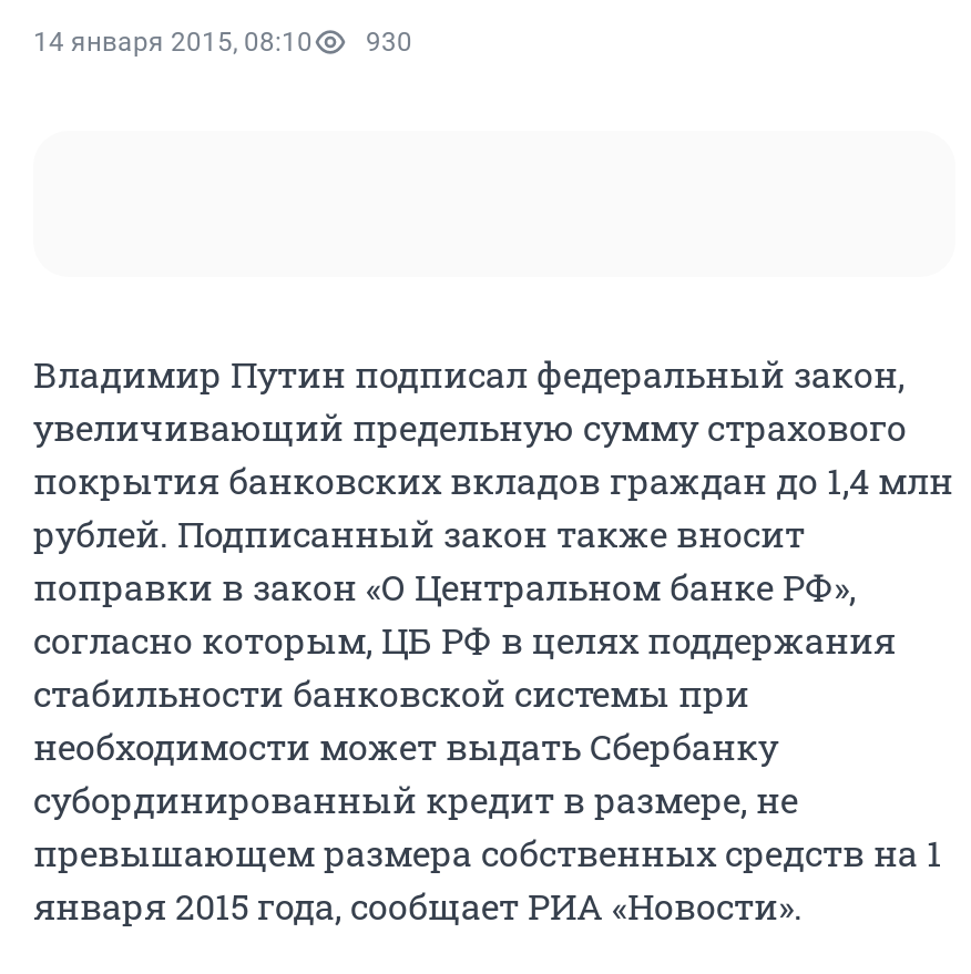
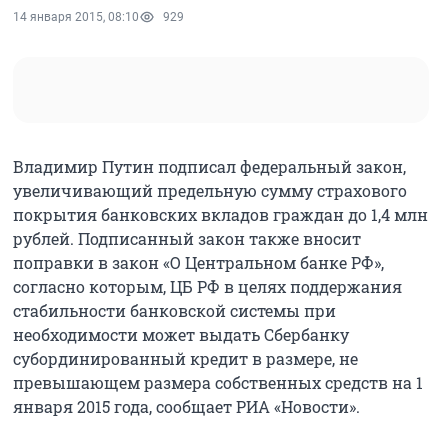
[33,27,412,58] 14 января 2015, 08:10 930 -> [13,10,184,24] 14 января 2015, 08:10 929

